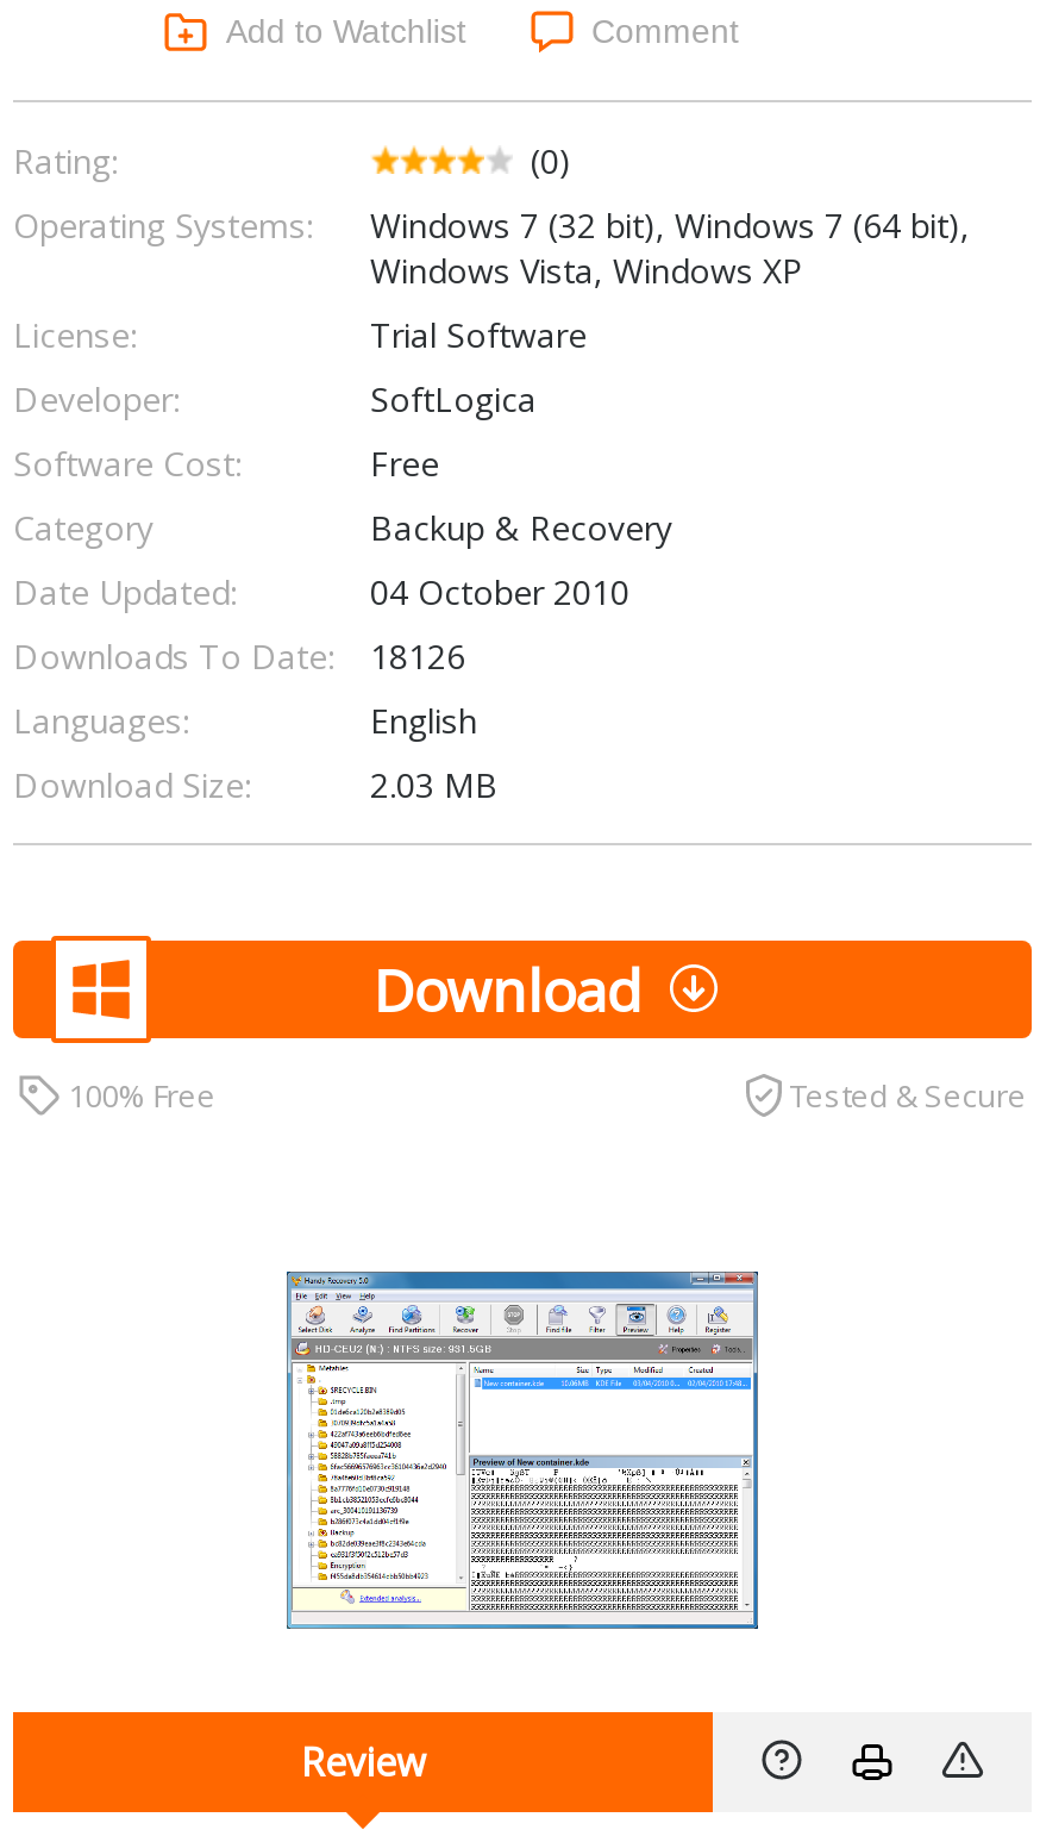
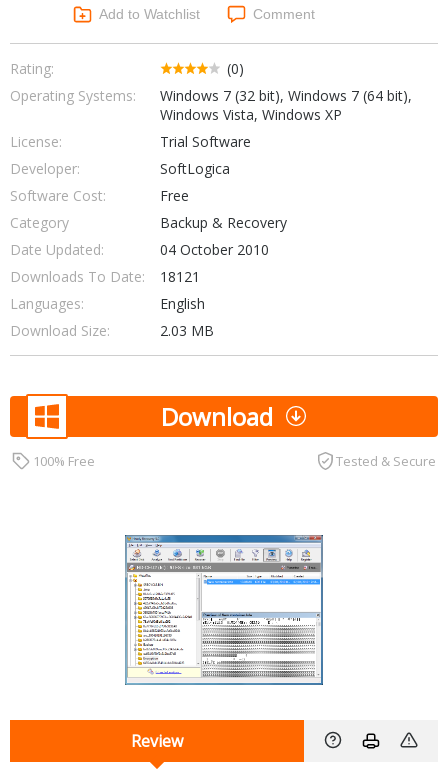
[13,632,465,677] Downloads To Date: 18126 -> [10,266,200,285] Downloads To Date: 18121

